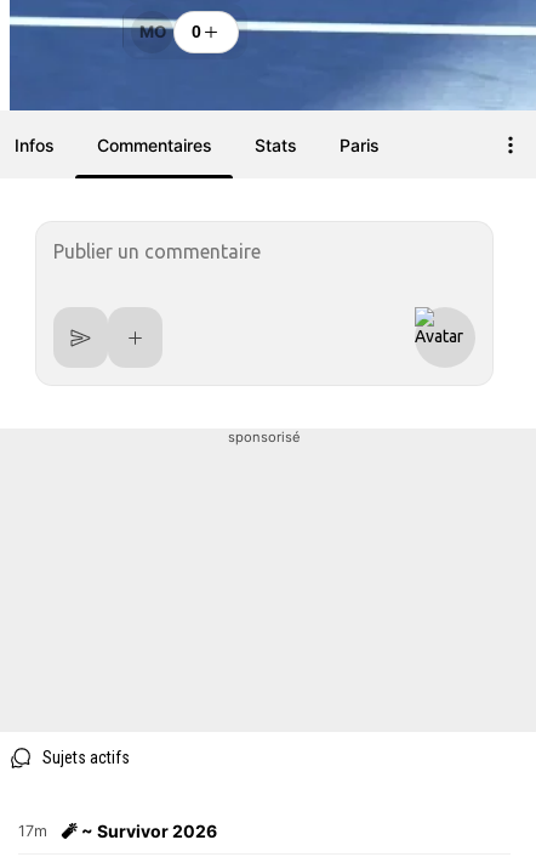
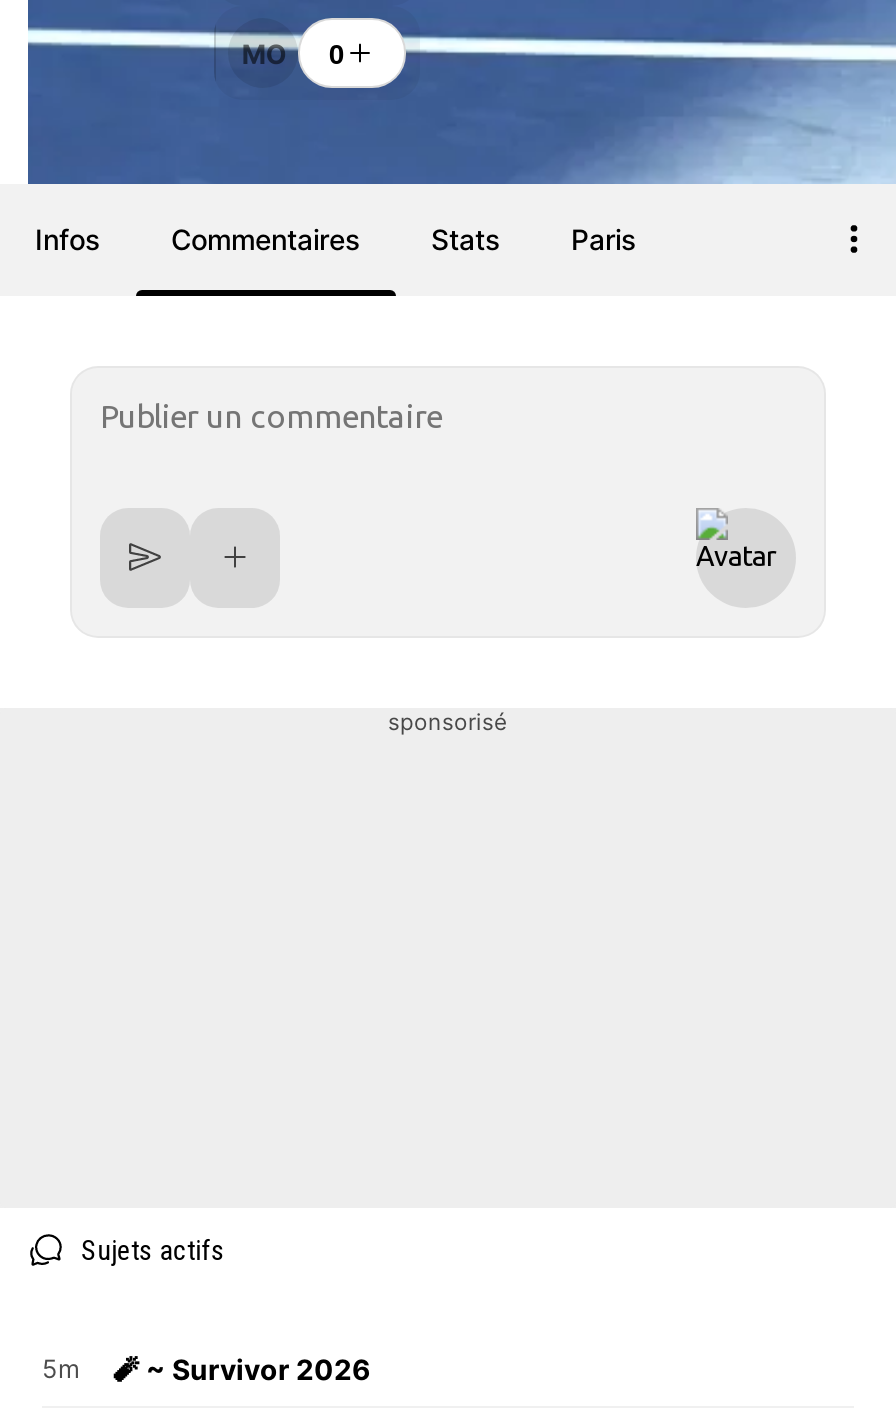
[18,822,47,840] 17m -> [42,1354,80,1384] 5m

